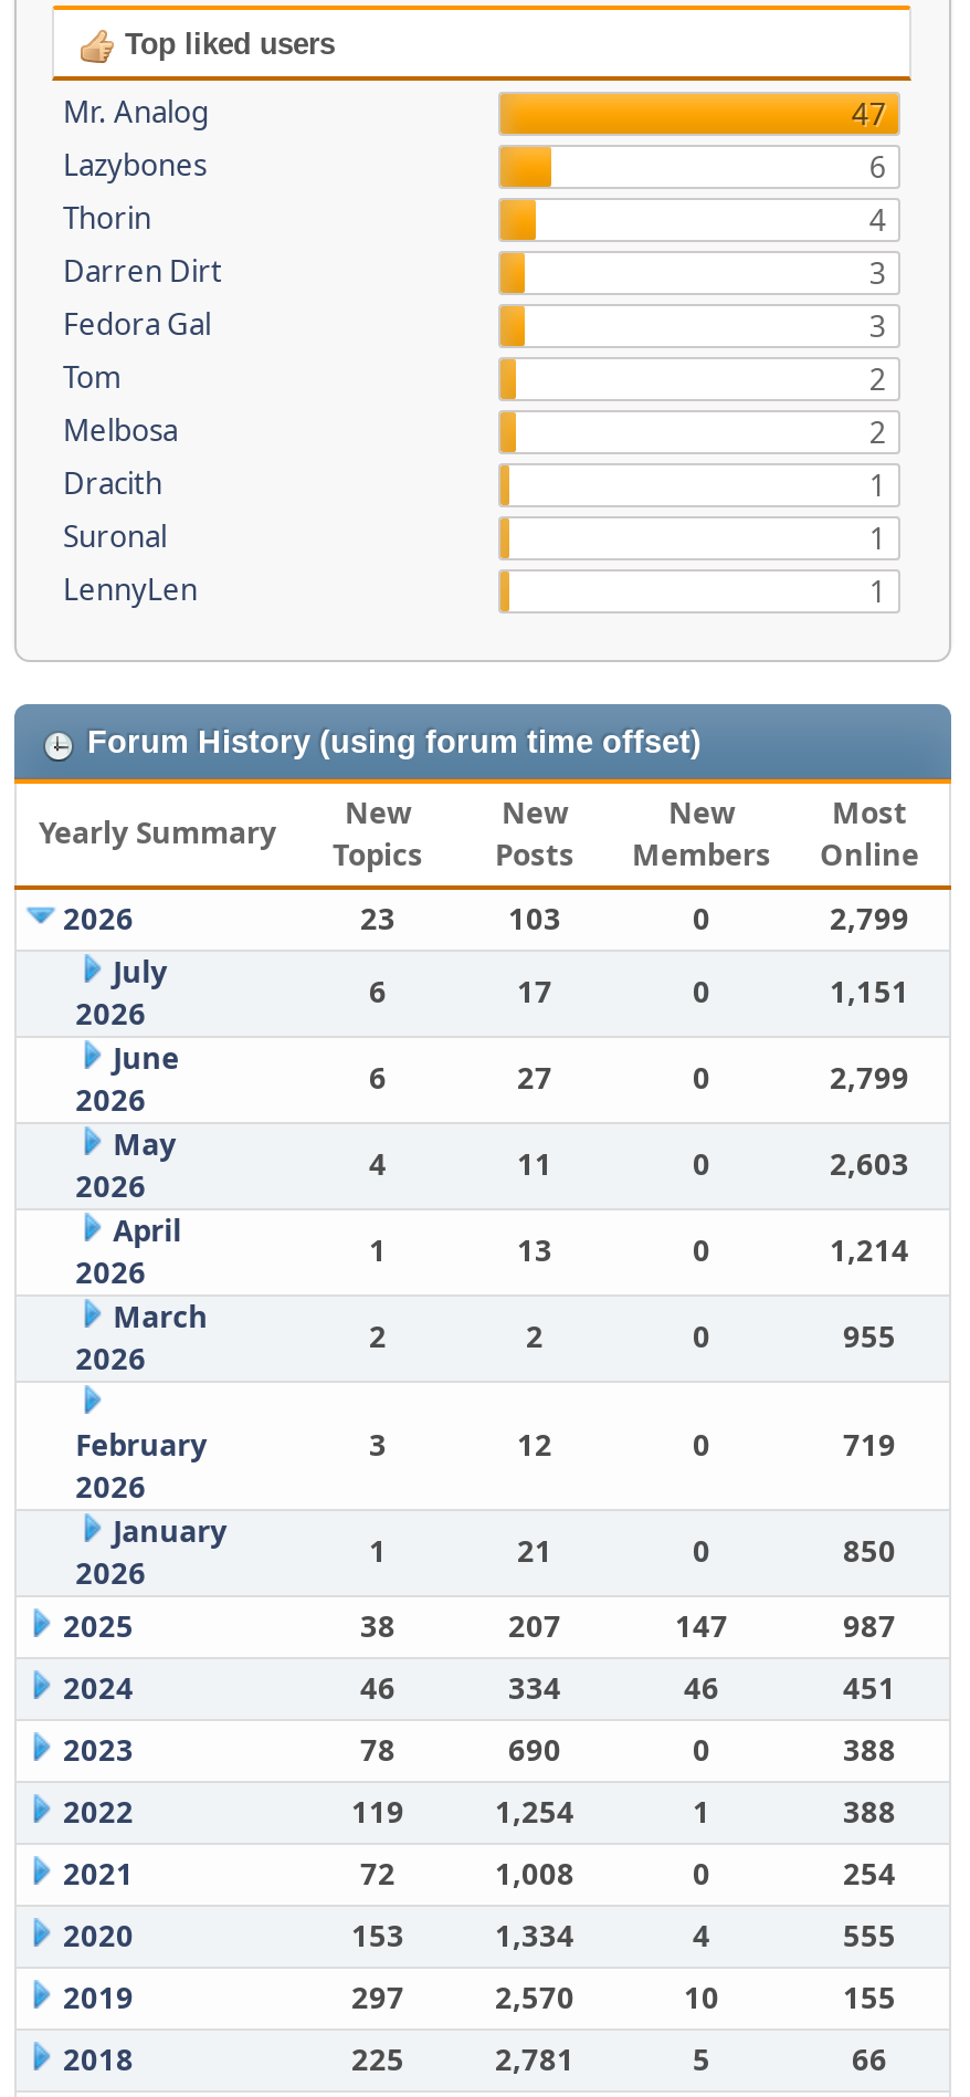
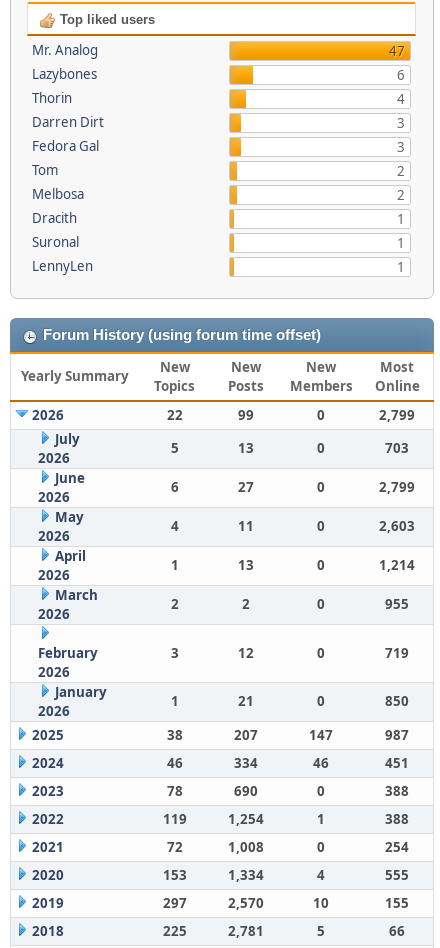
[360,900,396,940] 23 -> [166,406,182,424] 22
[508,900,561,940] 103 -> [237,406,253,424] 99
[369,973,387,1013] 6 -> [170,439,178,457] 5
[517,973,552,1013] 17 -> [237,439,253,457] 13
[830,973,909,1013] 1,151 -> [385,439,409,457] 703

